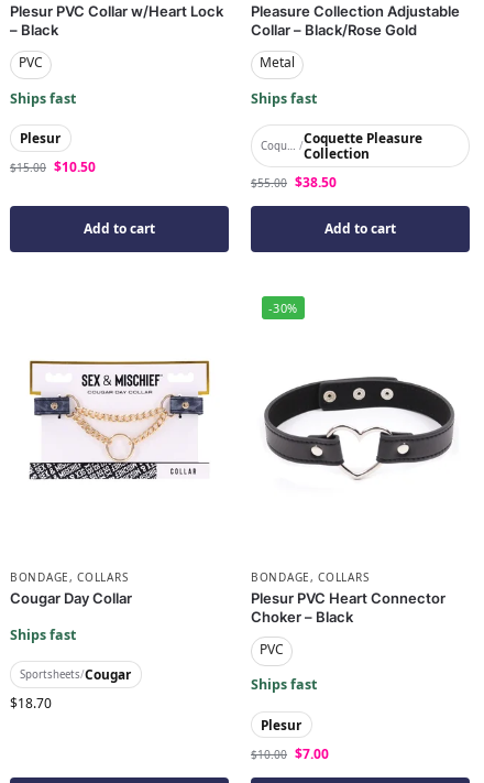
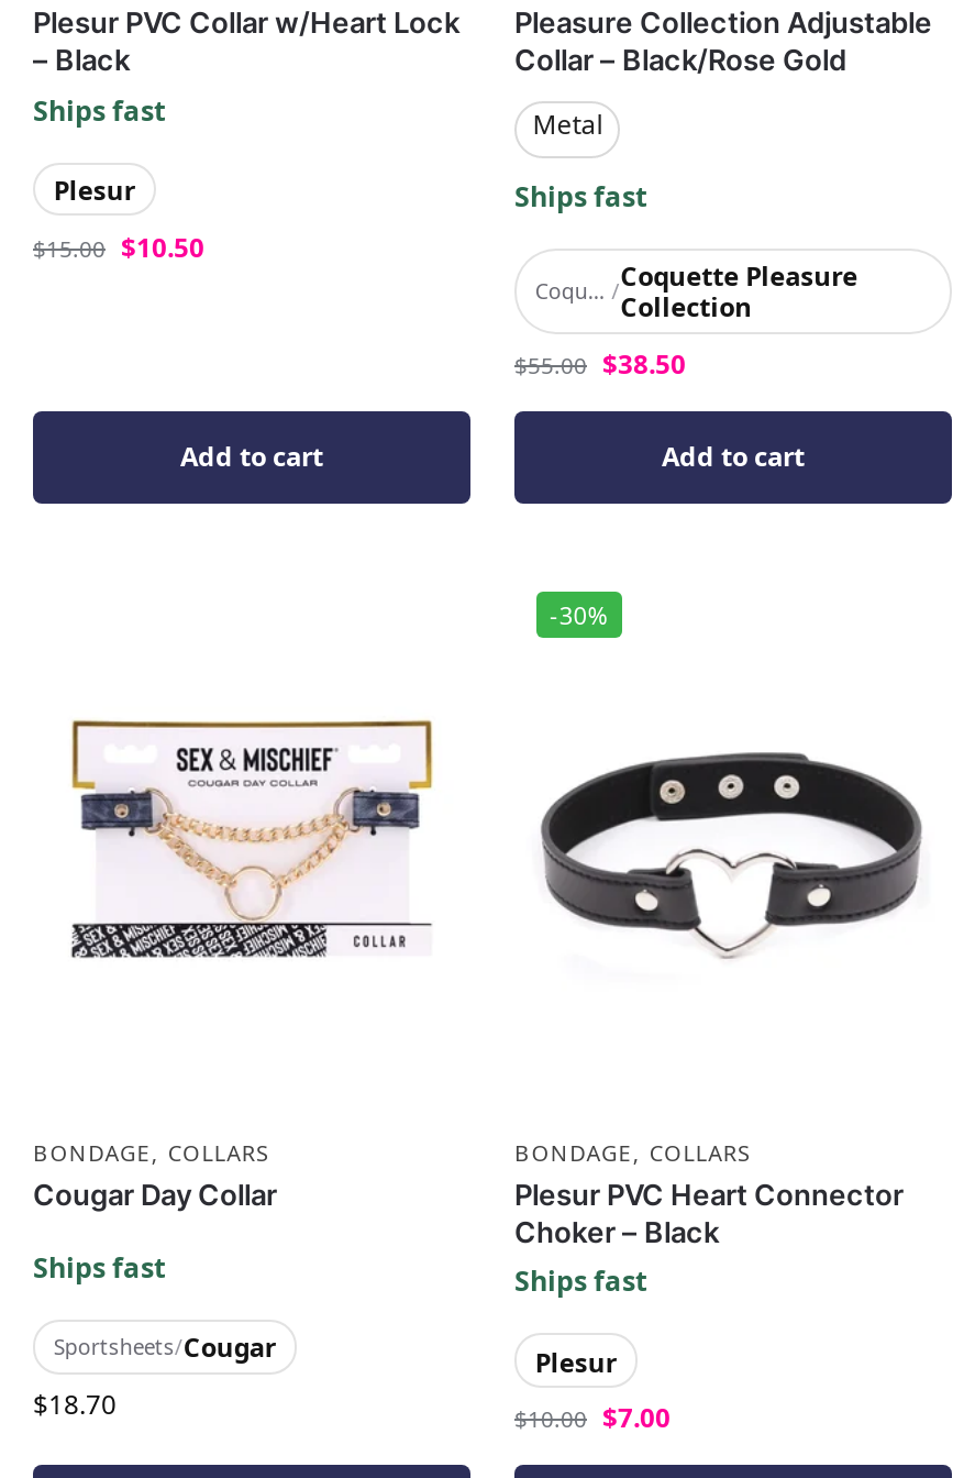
[19,53,43,72] PVC -> none
[260,640,284,658] PVC -> none

